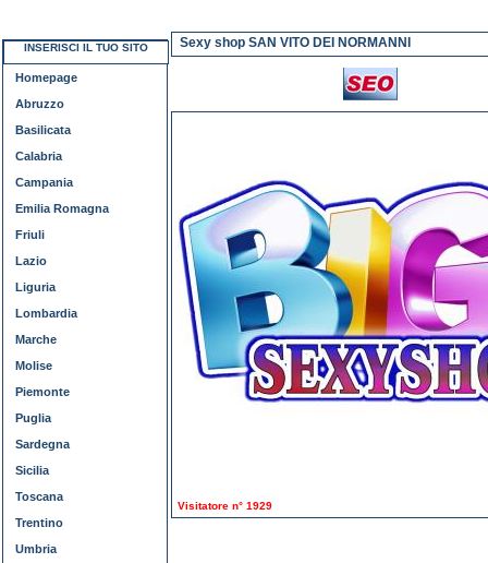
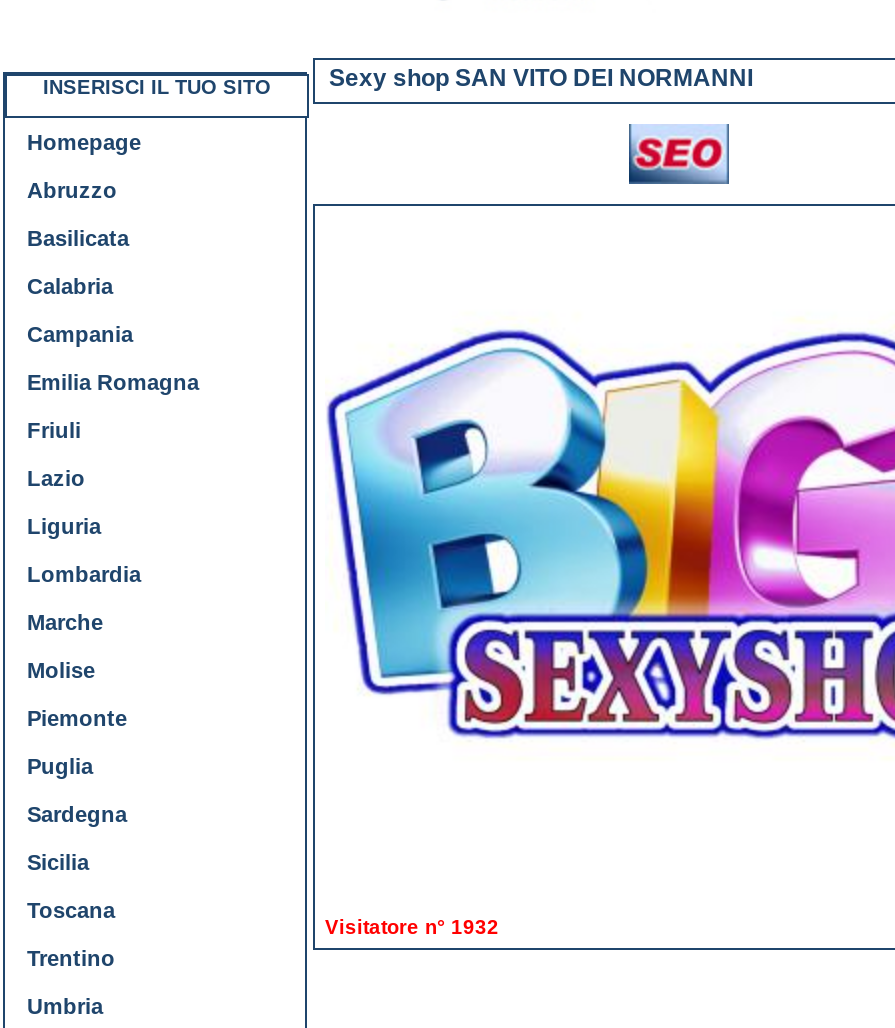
[178,500,272,512] Visitatore n° 1929 -> [325,916,499,938] Visitatore n° 1932

